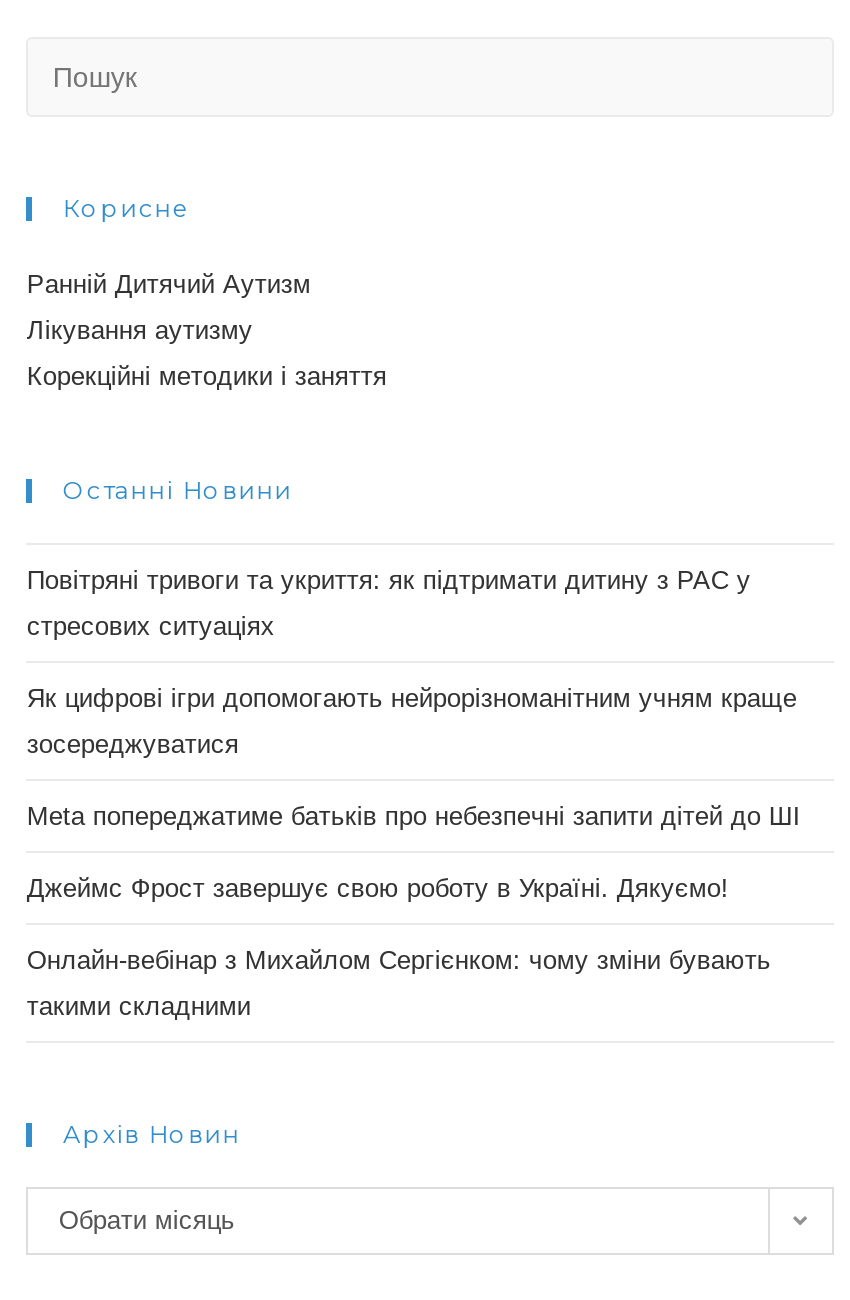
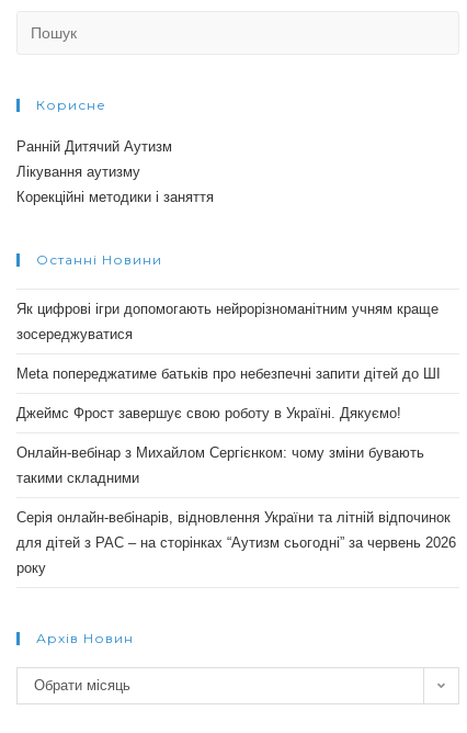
[27,565,751,641] Повітряні тривоги та укриття: як підтримати дитину з РАС у | стресових ситуаціях -> none
moved [27,683,801,1021] -> [17,301,441,486]: Як цифрові ігри допомогають нейрорізноманітним учням краще | зосереджуватися | Meta попереджатиме батьків про небезпечні запити дітей до ШІ | Джеймс Фрост завершує свою роботу в Україні. Дякуємо! | Онлайн-вебінар з Михайлом Сергієнком: чому зміни бувають | такими складними
none -> [17,509,456,576] Серія онлайн-вебінарів, відновлення України та літній відпочинок | для дітей з РАС – на сторінках “Аутизм сьогодні” за червень 2026 | року

